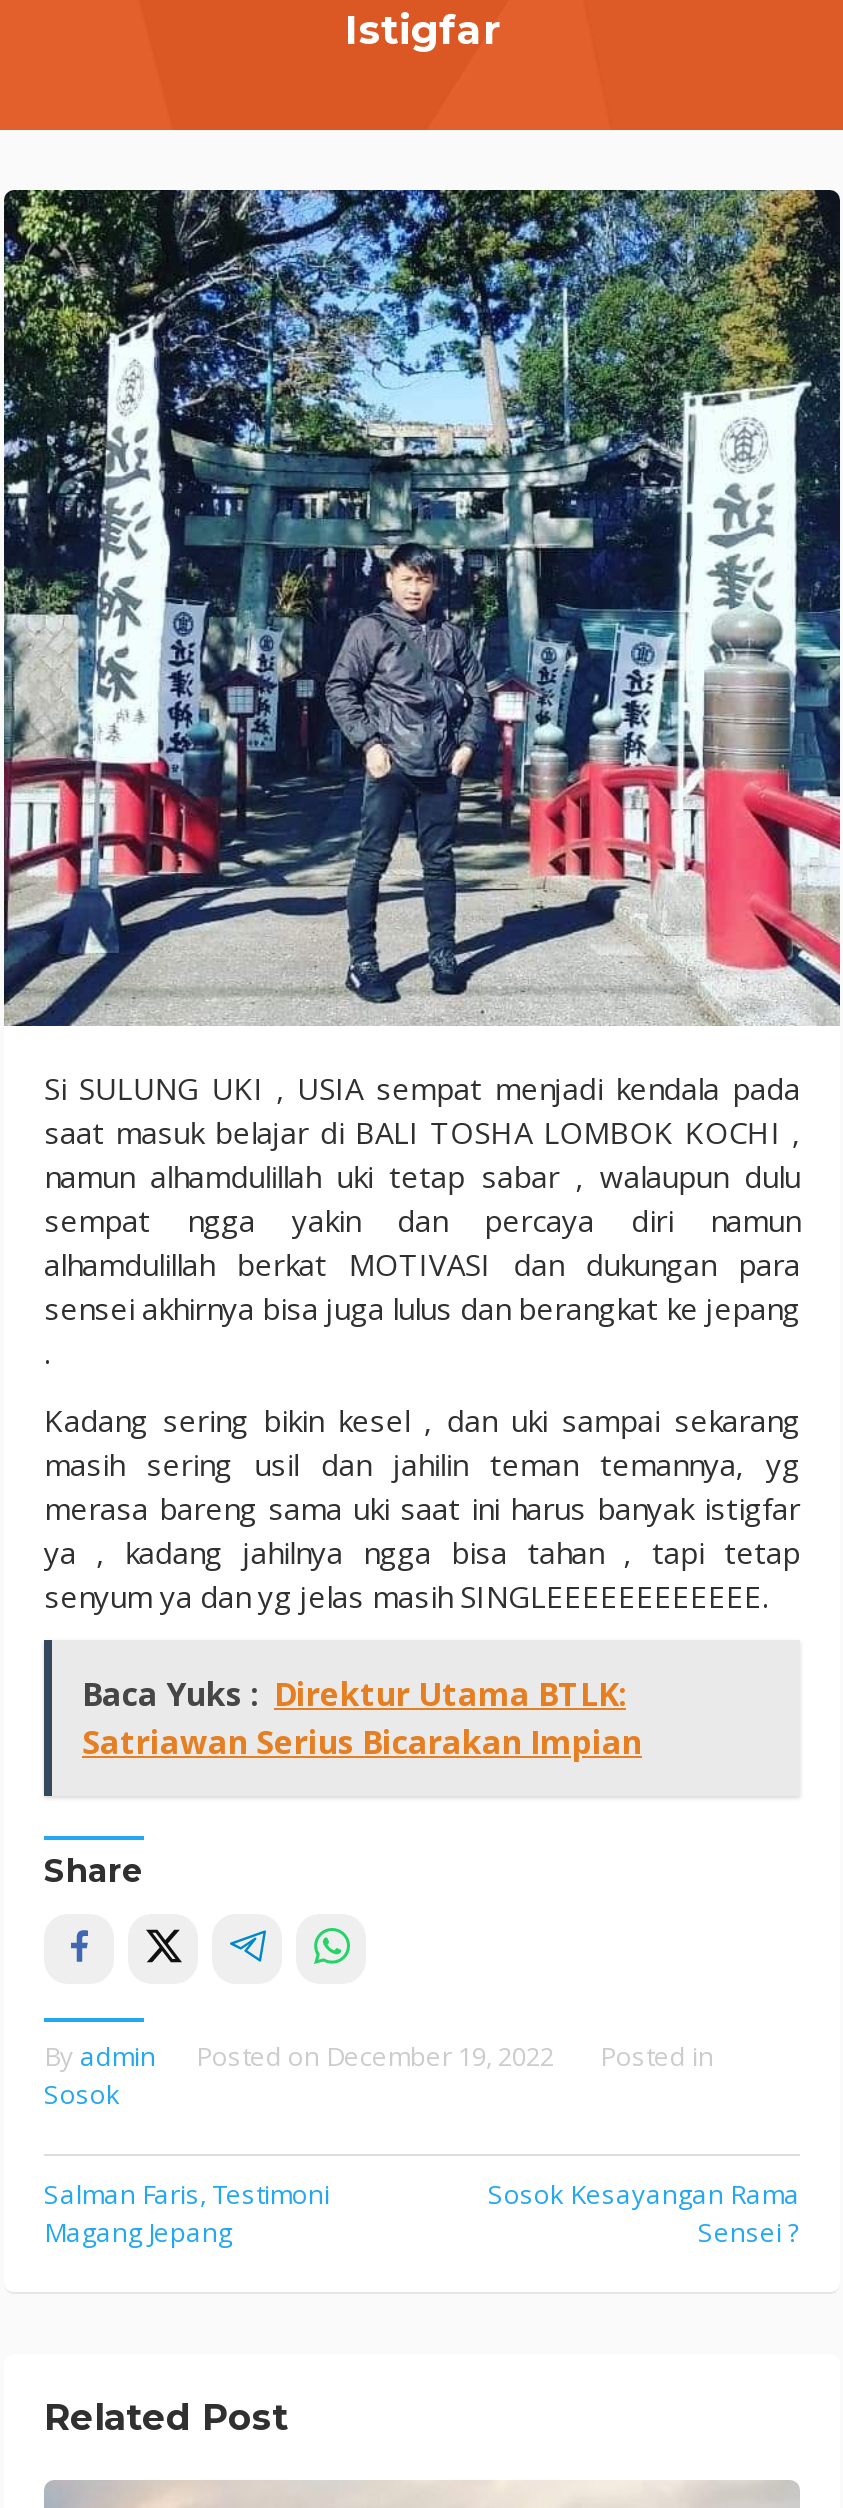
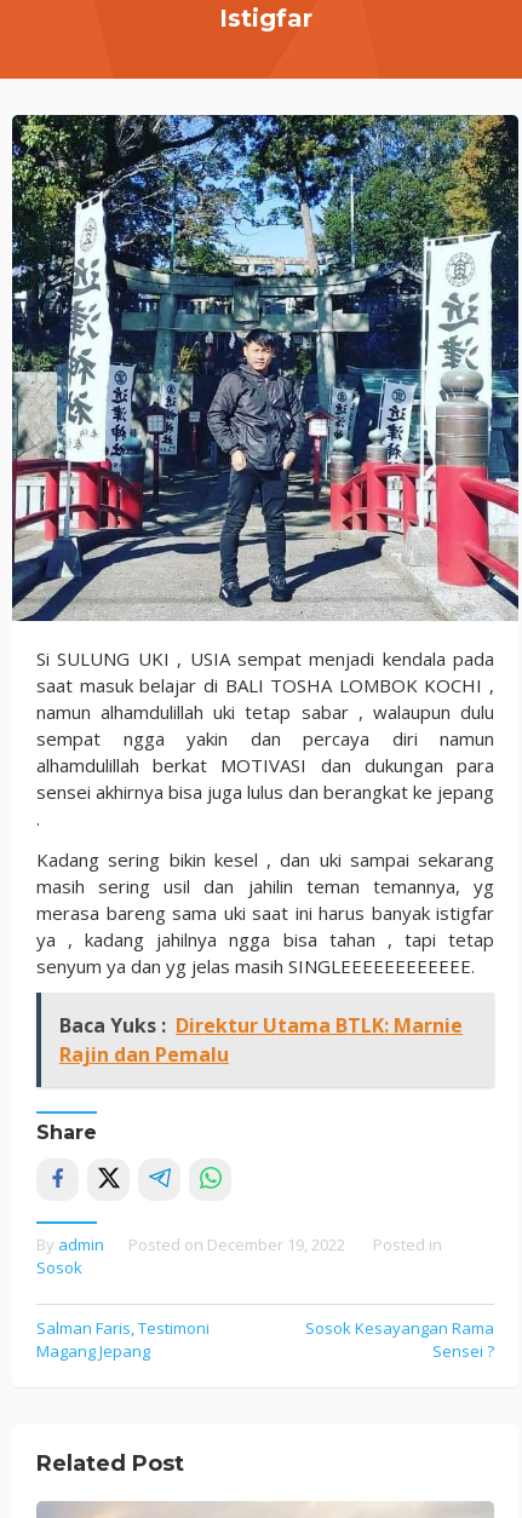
[82,1672,642,1764] Baca Yuks : Direktur Utama BTLK: | Satriawan Serius Bicarakan Impian -> [59,1012,463,1068] Baca Yuks : Direktur Utama BTLK: Marnie | Rajin dan Pemalu

